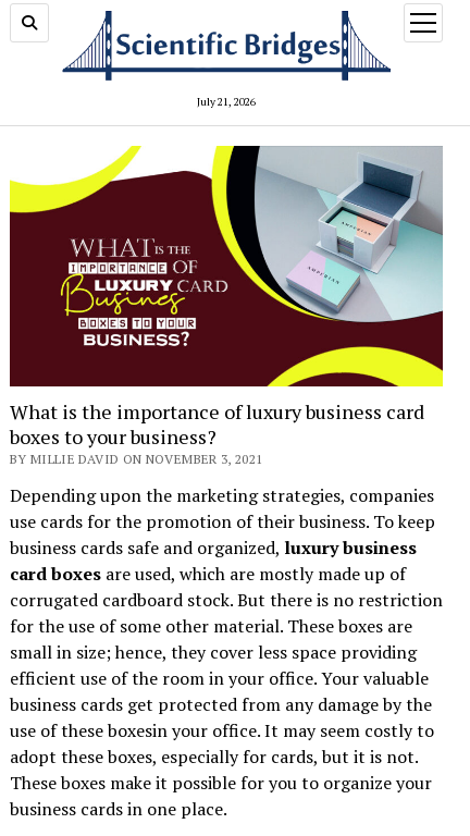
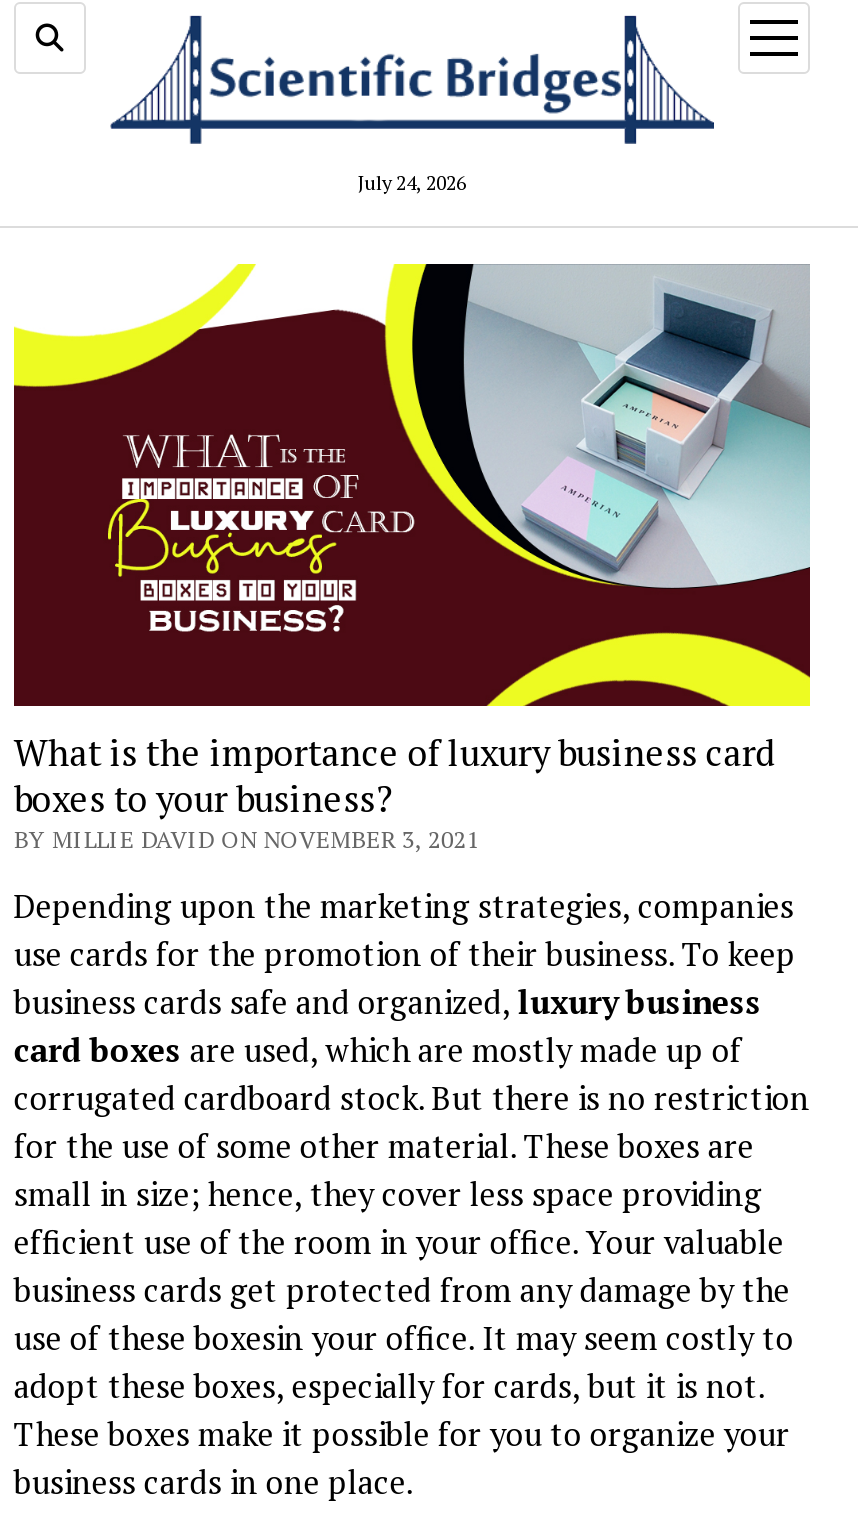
[197,94,256,108] July 21, 2026 -> [358,169,466,195] July 24, 2026

